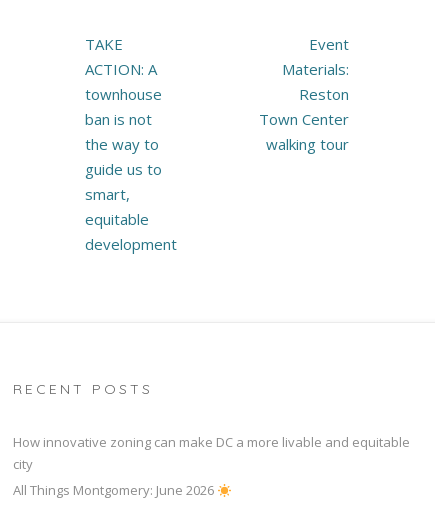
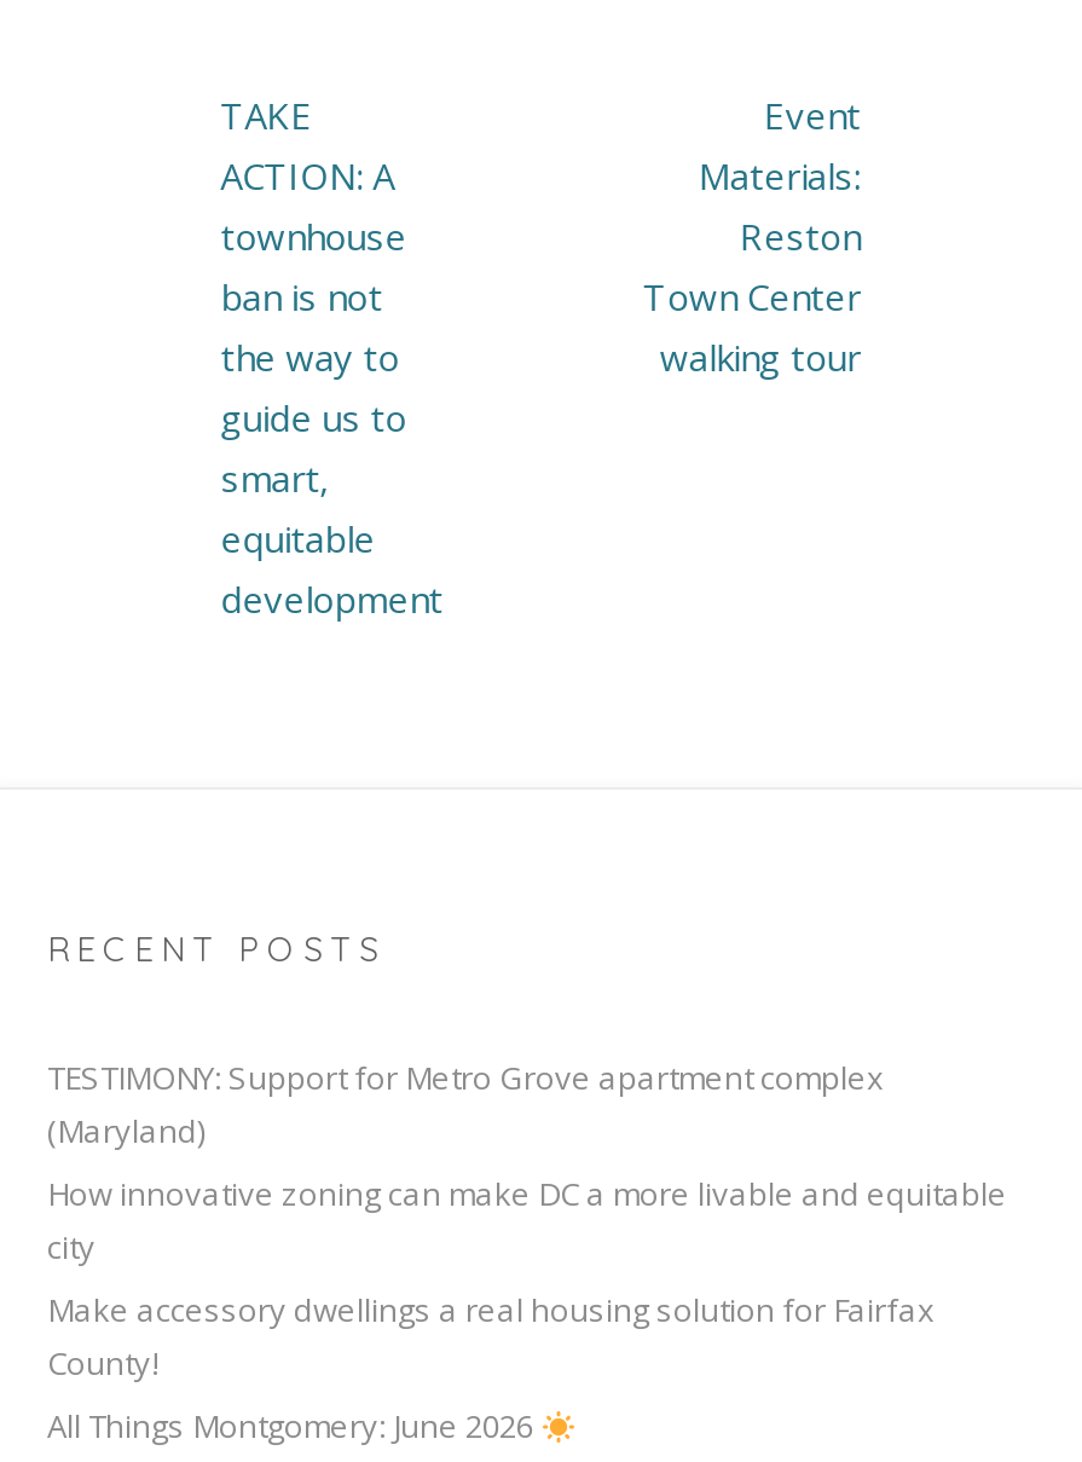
none -> [47,1057,884,1154] TESTIMONY: Support for Metro Grove apartment complex | (Maryland)
none -> [47,1289,935,1386] Make accessory dwellings a real housing solution for Fairfax | County!

